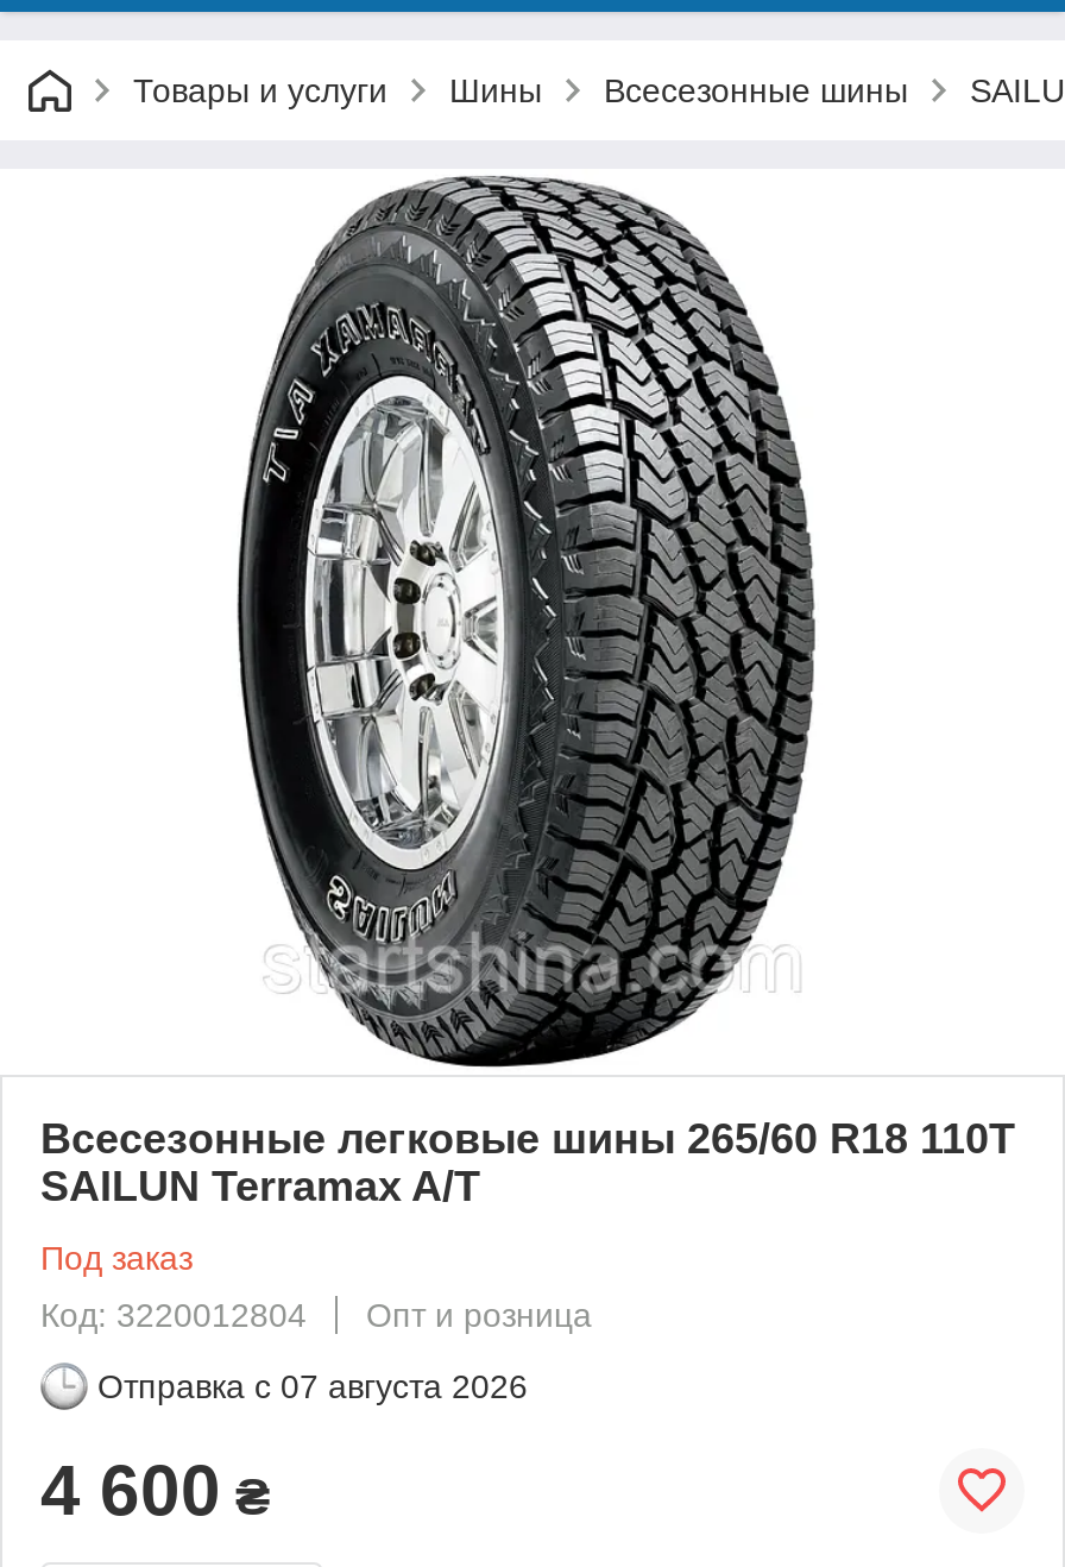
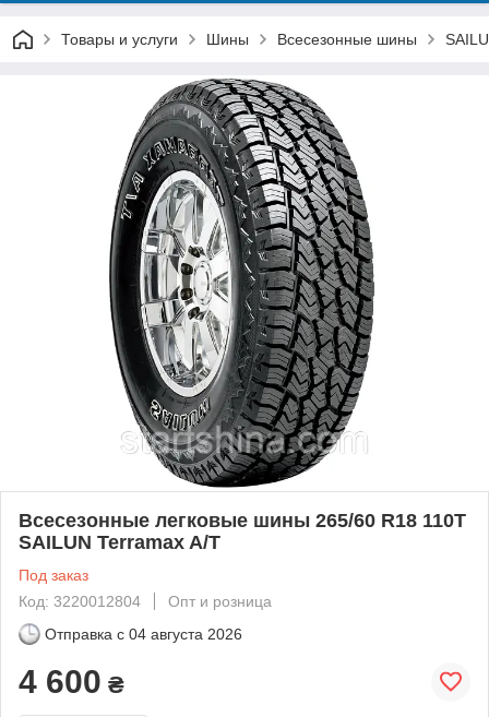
[97,1367,528,1405] Отправка с 07 августа 2026 -> [45,625,242,643] Отправка с 04 августа 2026

